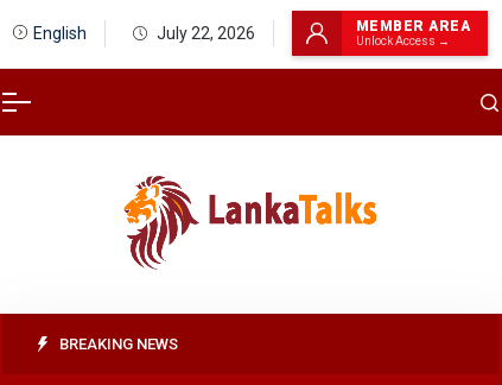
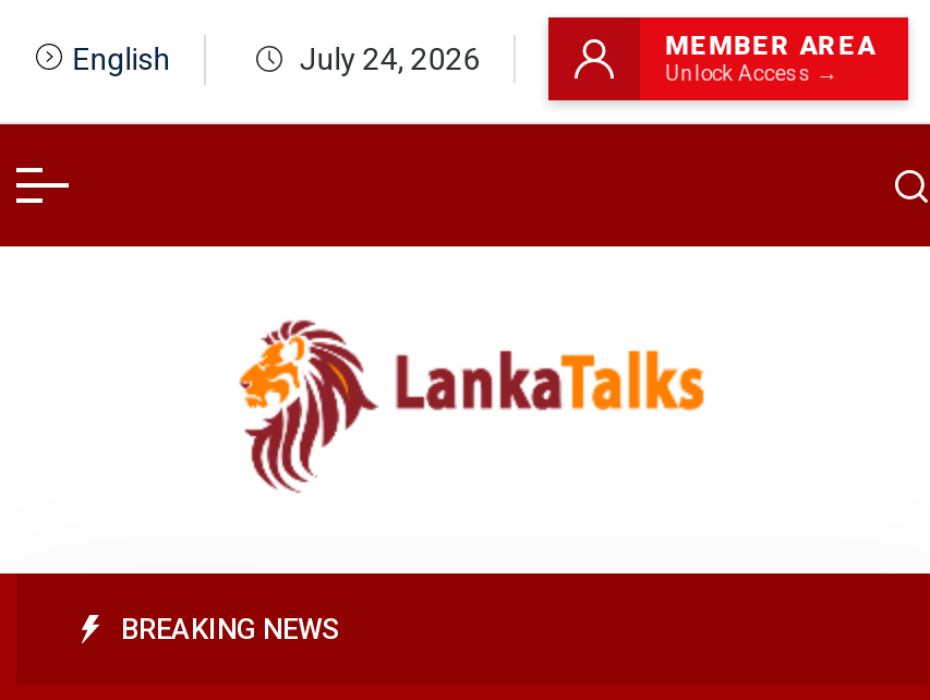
[156,24,255,43] July 22, 2026 -> [299,41,480,76] July 24, 2026

